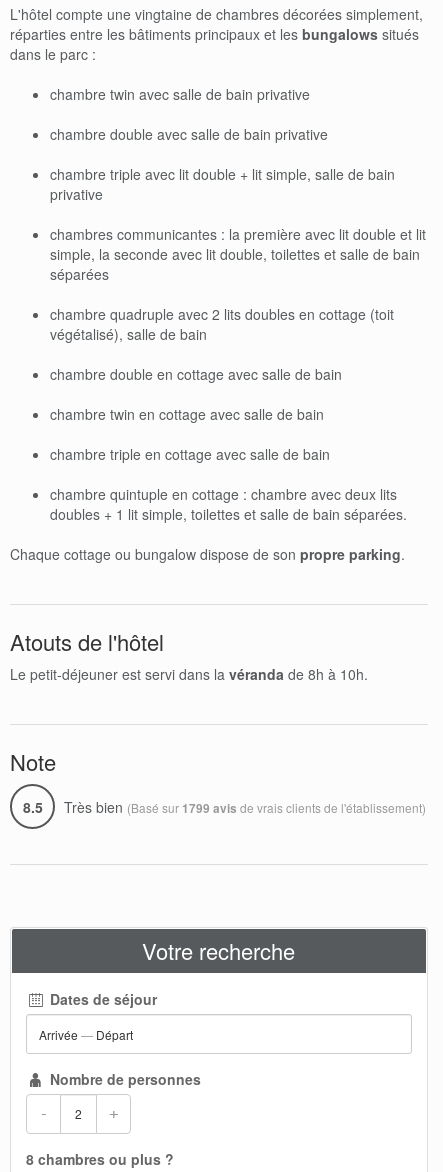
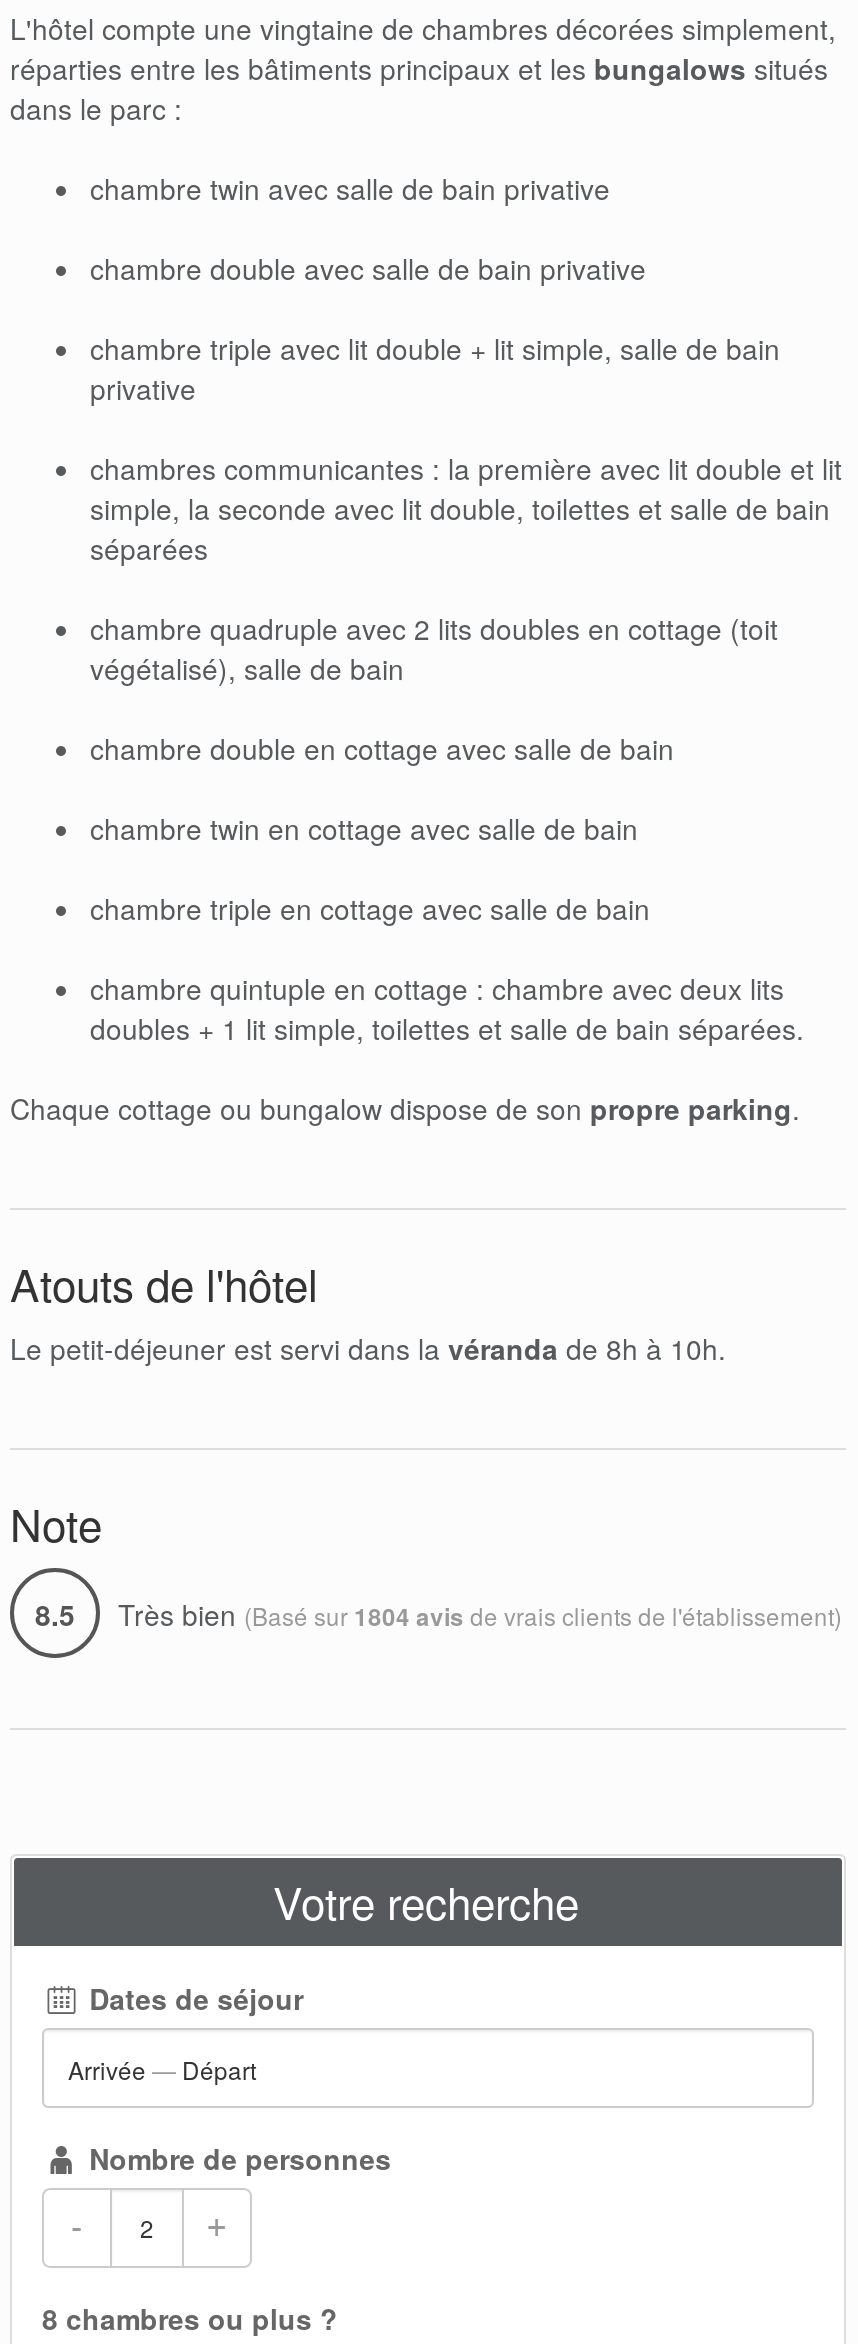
[60,797,426,817] Très bien (Basé sur 1799 avis de vrais clients de l'établissement) -> [110,1593,842,1633] Très bien (Basé sur 1804 avis de vrais clients de l'établissement)

